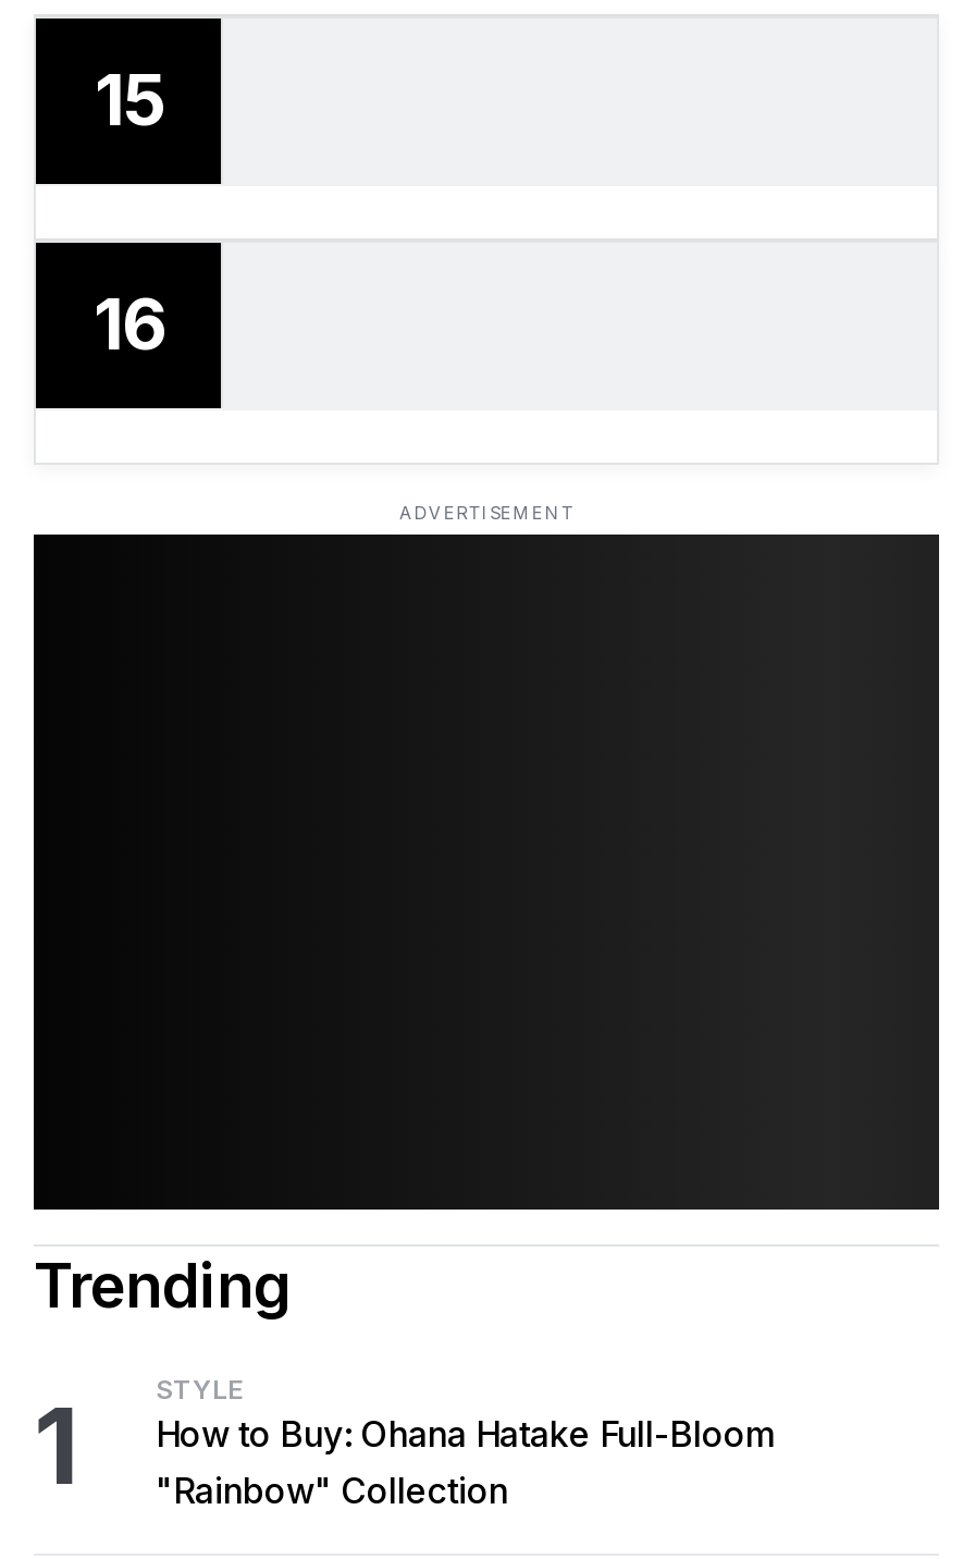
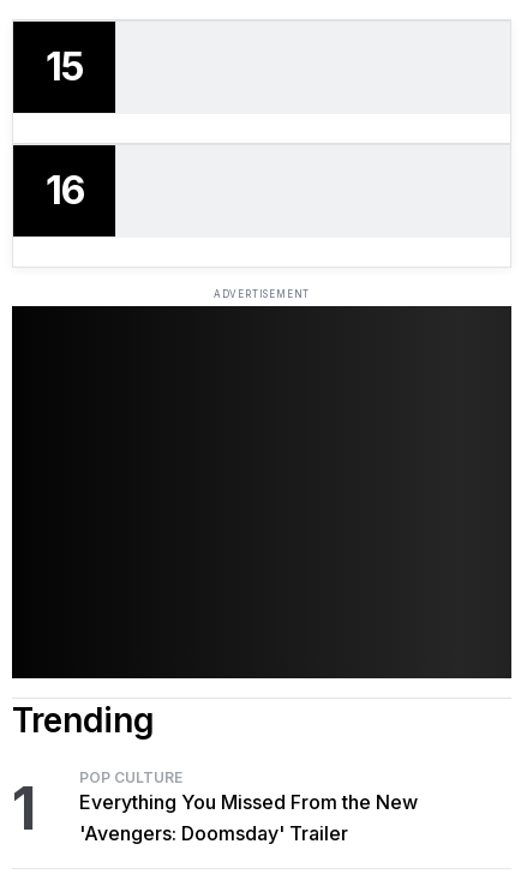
[156,1373,776,1512] STYLE | How to Buy: Ohana Hatake Full-Bloom | "Rainbow" Collection -> [79,768,418,845] POP CULTURE | Everything You Missed From the New | 'Avengers: Doomsday' Trailer

